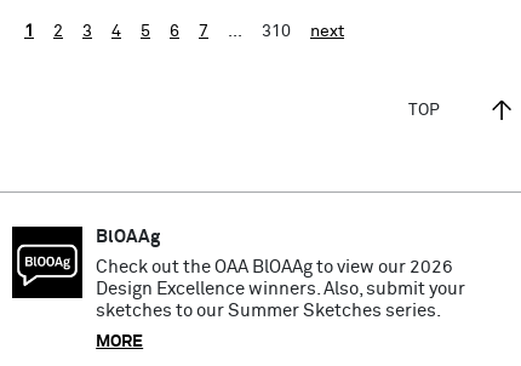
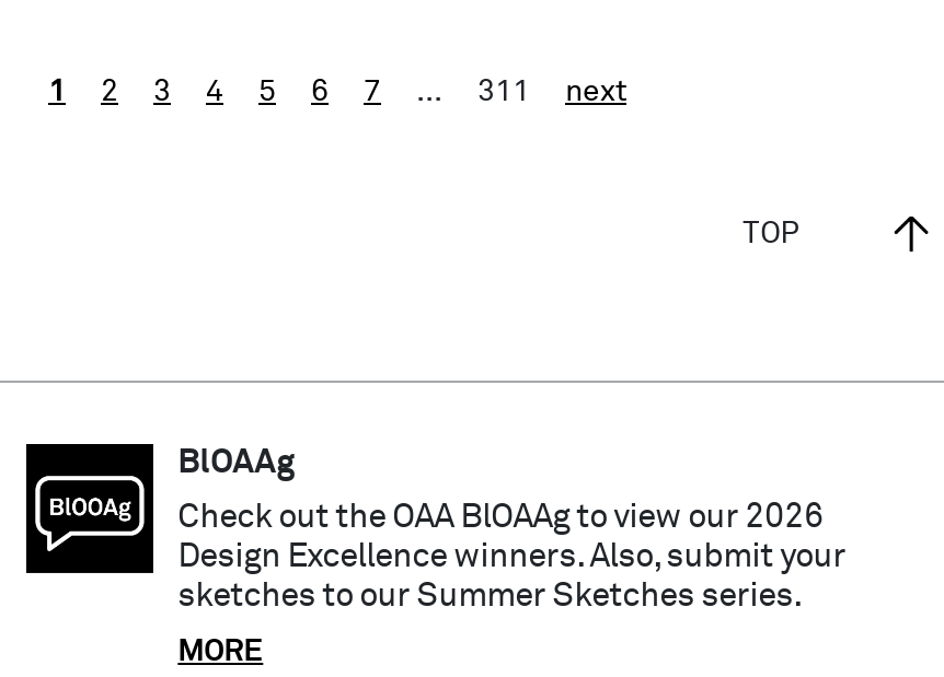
[262,24,291,40] 310 -> [477,77,530,108] 311

